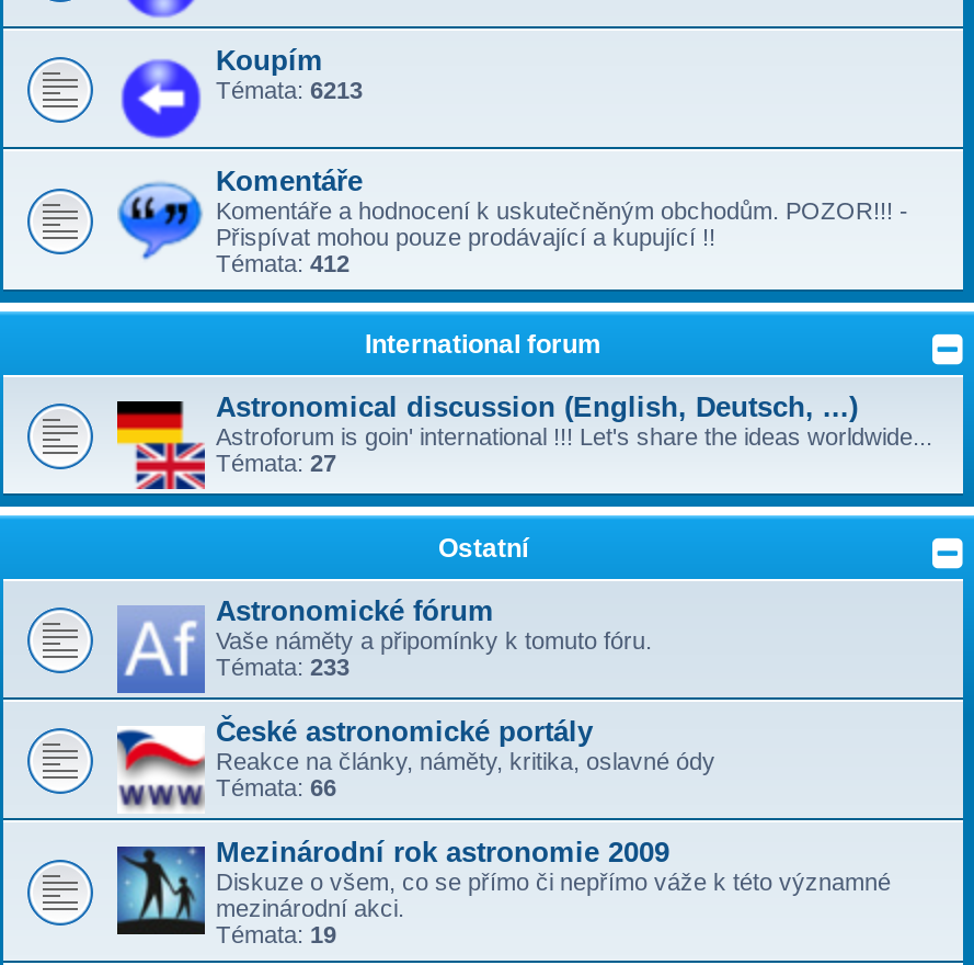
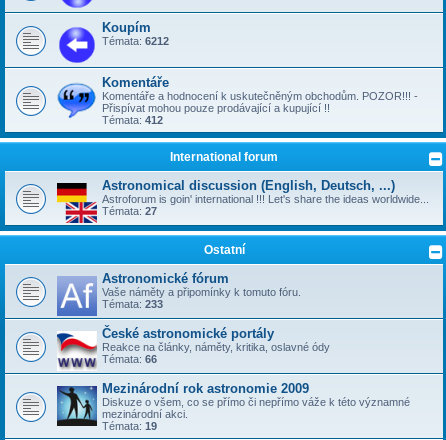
[216,77,363,103] Témata: 6213 -> [102,35,169,47] Témata: 6212

